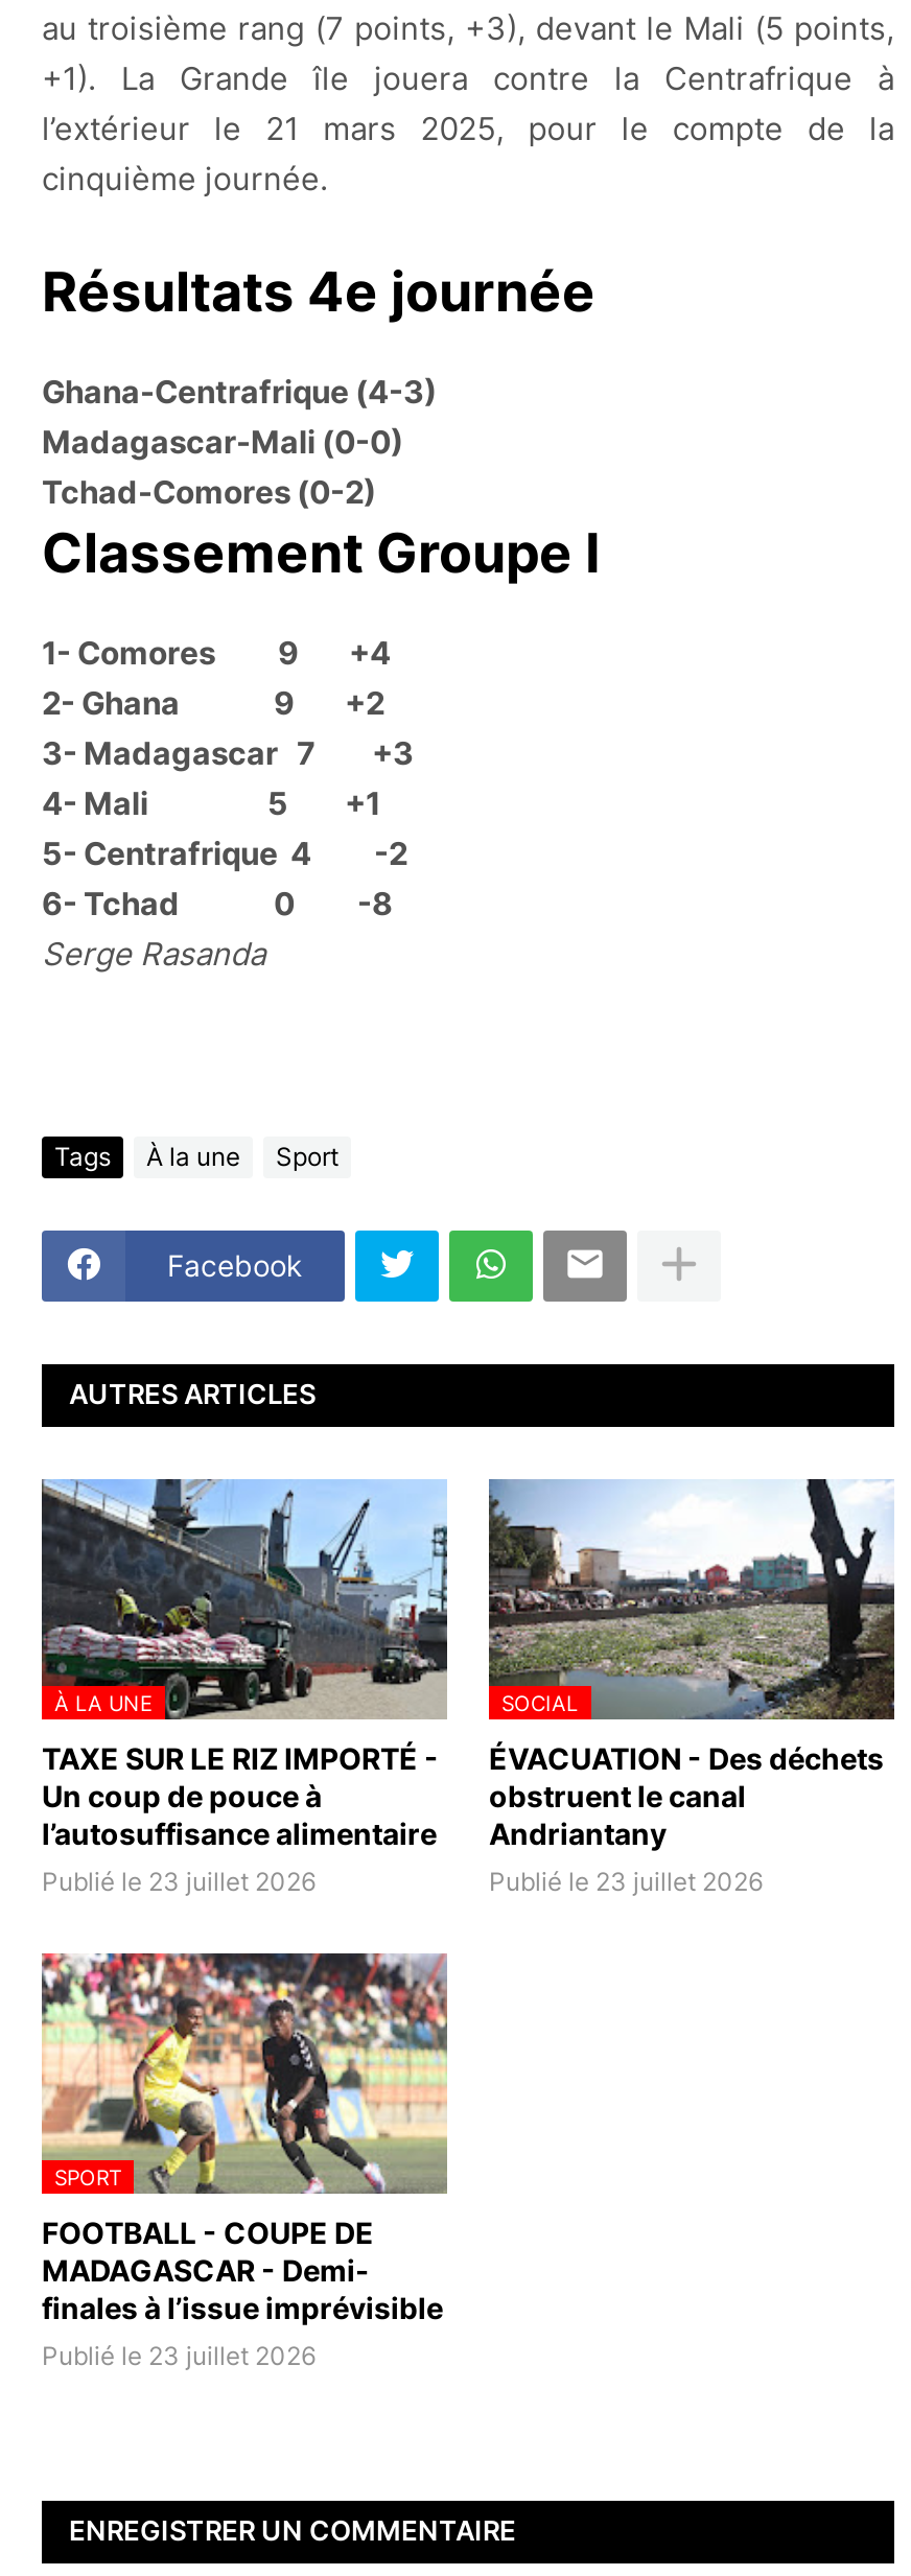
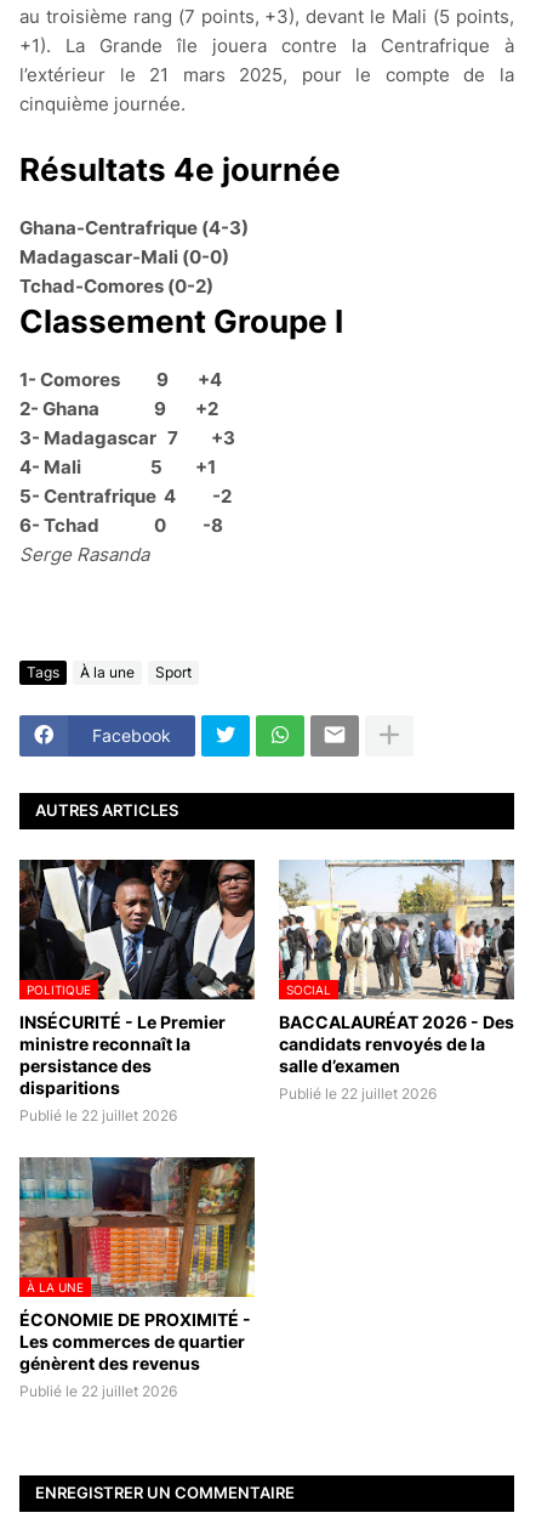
[40,1479,449,1897] [image] | TAXE SUR LE RIZ IMPORTÉ - | Un coup de pouce à | l’autosuffisance alimentaire | Publié le 23 juillet 2026 -> [18,859,256,1124] [image] | INSÉCURITÉ - Le Premier | ministre reconnaît la | persistance des | disparitions | Publié le 22 juillet 2026
[487,1477,894,1897] [image] | ÉVACUATION - Des déchets | obstruent le canal | Andriantany | Publié le 23 juillet 2026 -> [278,859,515,1103] [image] | BACCALAURÉAT 2026 - Des | candidats renvoyés de la | salle d’examen | Publié le 22 juillet 2026
moved [54,1690,153,1715] -> [27,1280,84,1294]: À LA UNE
none -> [27,982,91,997] POLITIQUE
[42,1951,447,2371] [image] | FOOTBALL - COUPE DE | MADAGASCAR - Demi- | finales à l’issue imprévisible | Publié le 23 juillet 2026 -> [18,1156,256,1400] [image] | ÉCONOMIE DE PROXIMITÉ - | Les commerces de quartier | génèrent des revenus | Publié le 22 juillet 2026
[54,2164,121,2189] SPORT -> none

